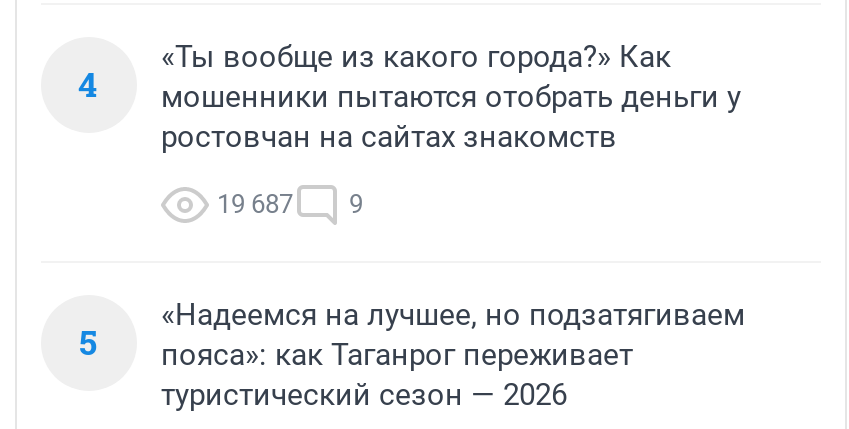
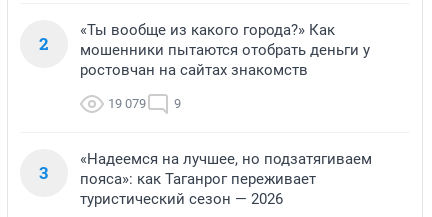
[78,61,741,115] 4 мошенники пытаются отобрать деньги у -> [39,32,370,59] 2 мошенники пытаются отобрать деньги у
[217,189,363,219] 19 687 9 -> [108,96,181,111] 19 079 9
[79,319,633,373] 5 пояса»: как Таганрог переживает -> [39,161,316,188] 3 пояса»: как Таганрог переживает

